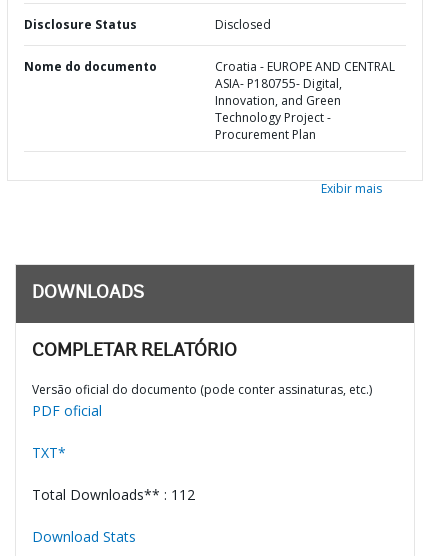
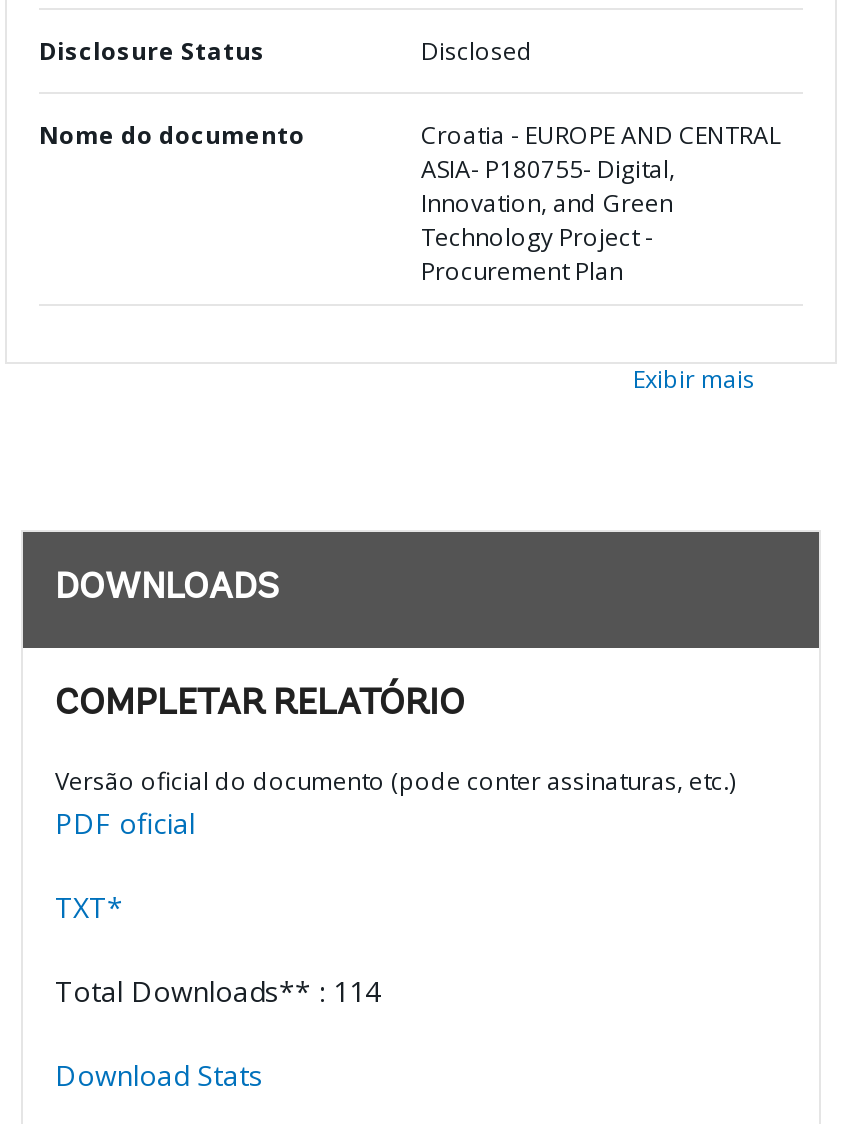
[32,485,195,504] Total Downloads** : 112 -> [55,972,381,1010] Total Downloads** : 114

